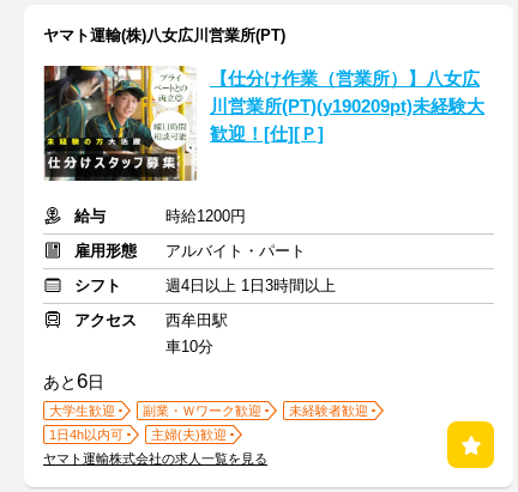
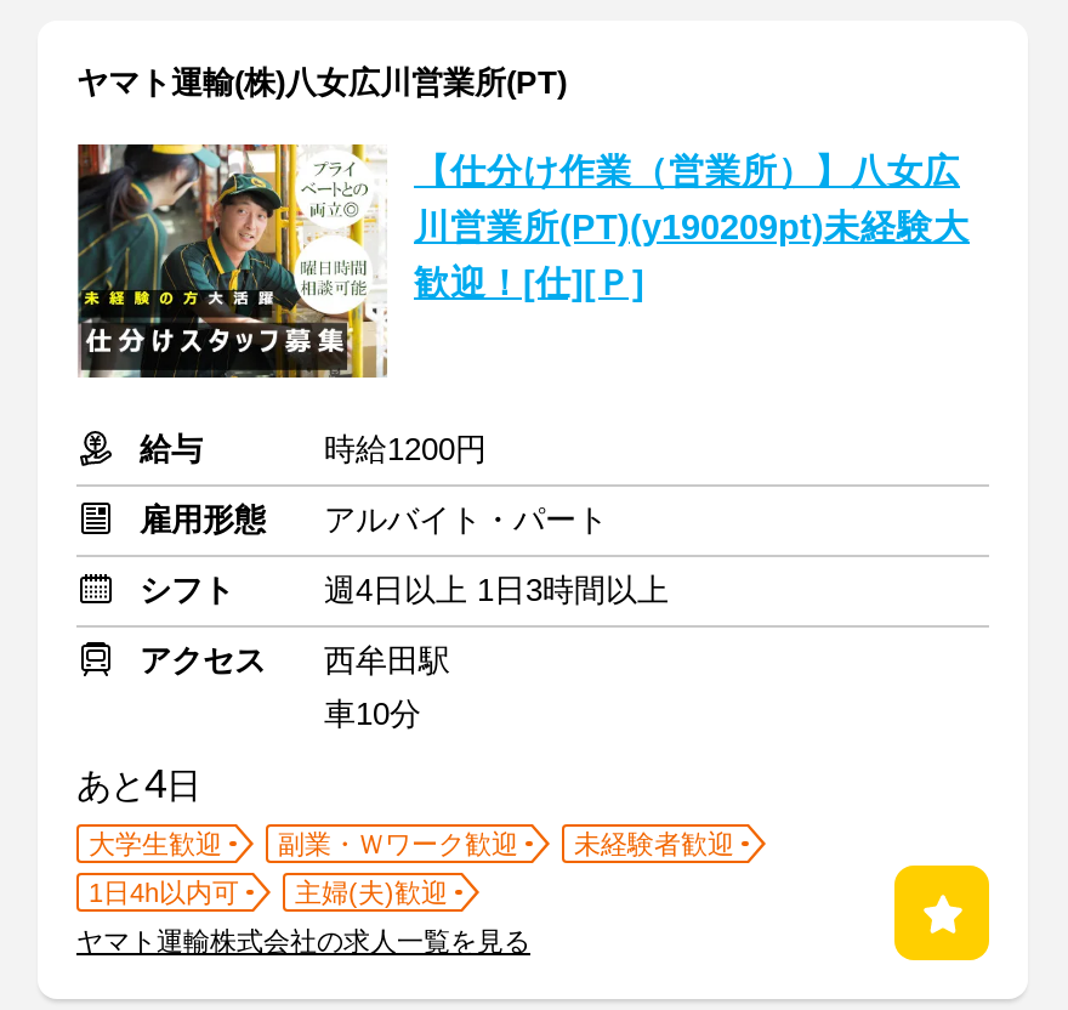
[43,370,104,393] あと6日 -> [76,761,200,807] あと4日

